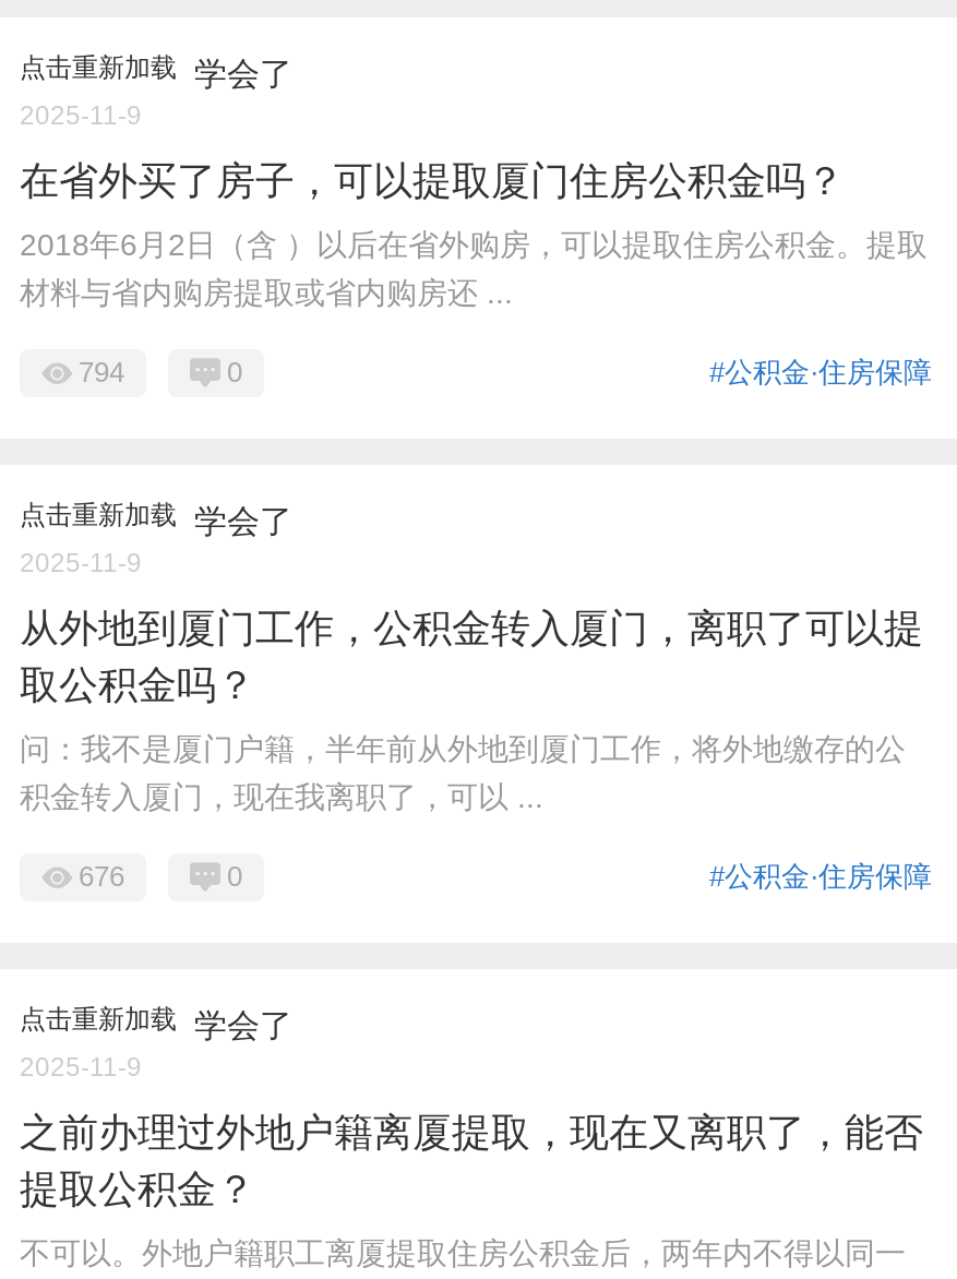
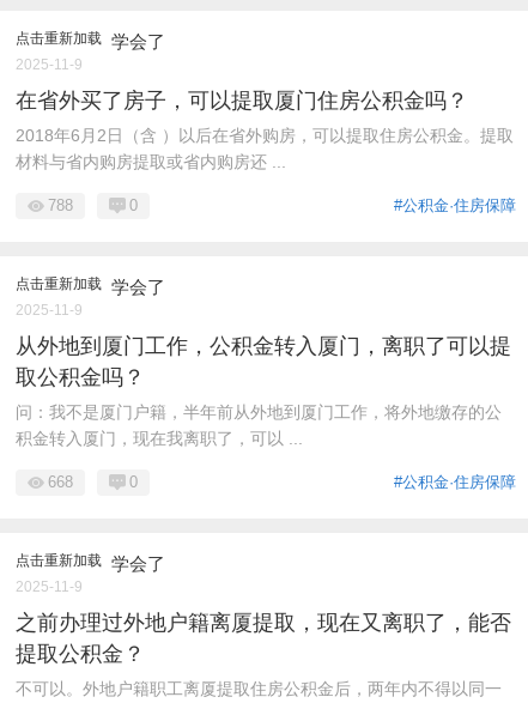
[79,356,124,388] 794 -> [48,196,73,214] 788
[79,860,124,892] 676 -> [48,473,73,491] 668

